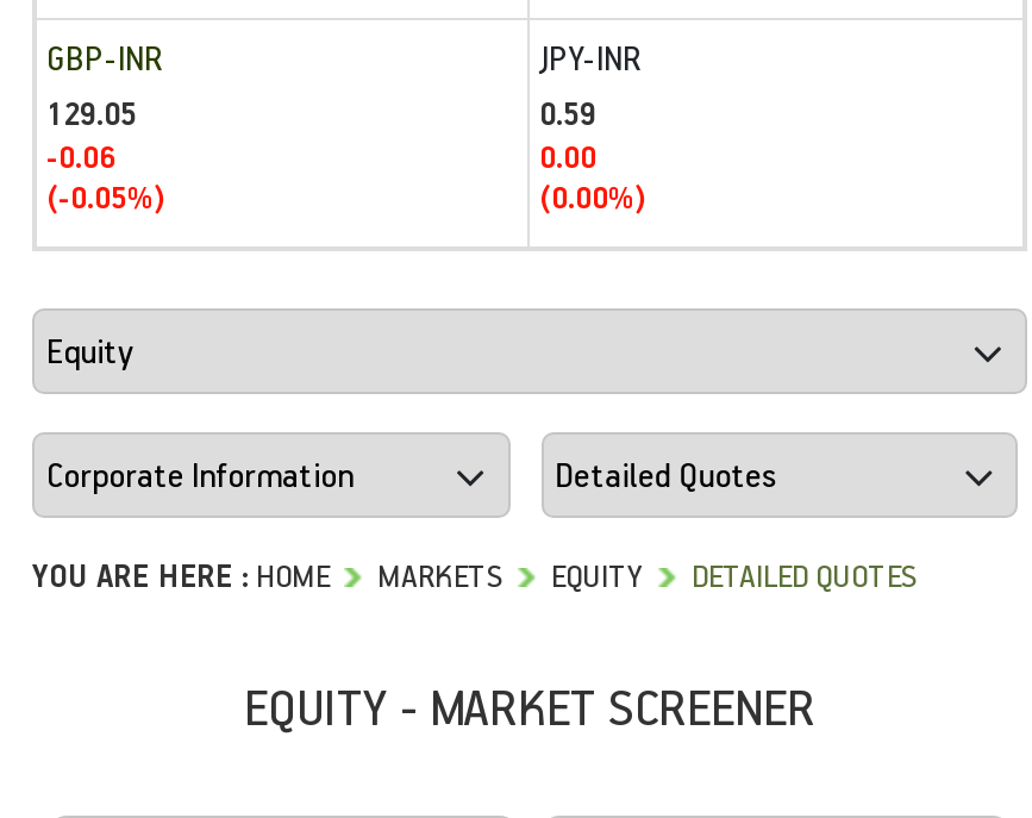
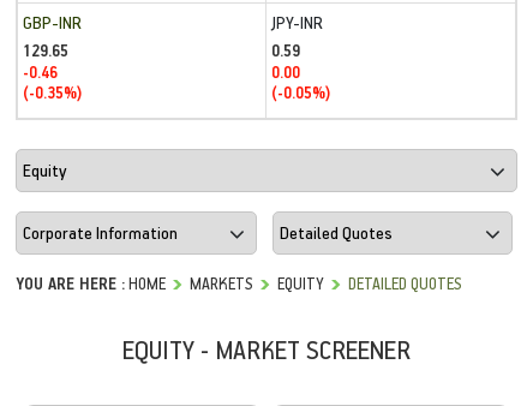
[46,92,137,132] 129.05 -> [23,40,68,60] 129.65
[46,137,115,175] -0.06 -> [23,62,58,82] -0.46
[46,177,163,216] (-0.05%) -> [23,83,82,102] (-0.35%)
[539,177,644,216] (0.00%) -> [271,83,330,102] (-0.05%)

